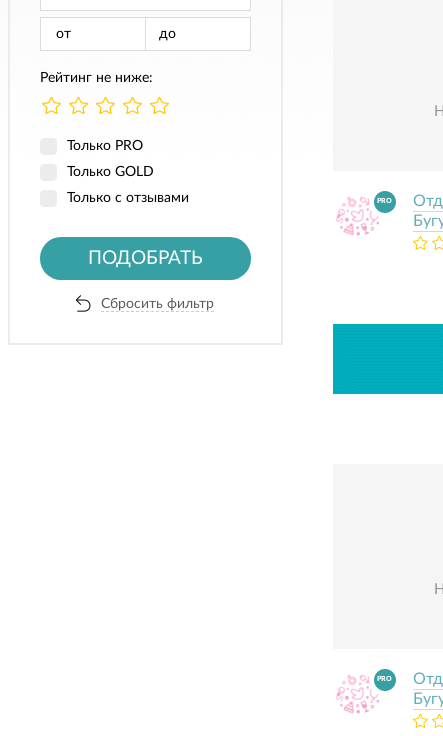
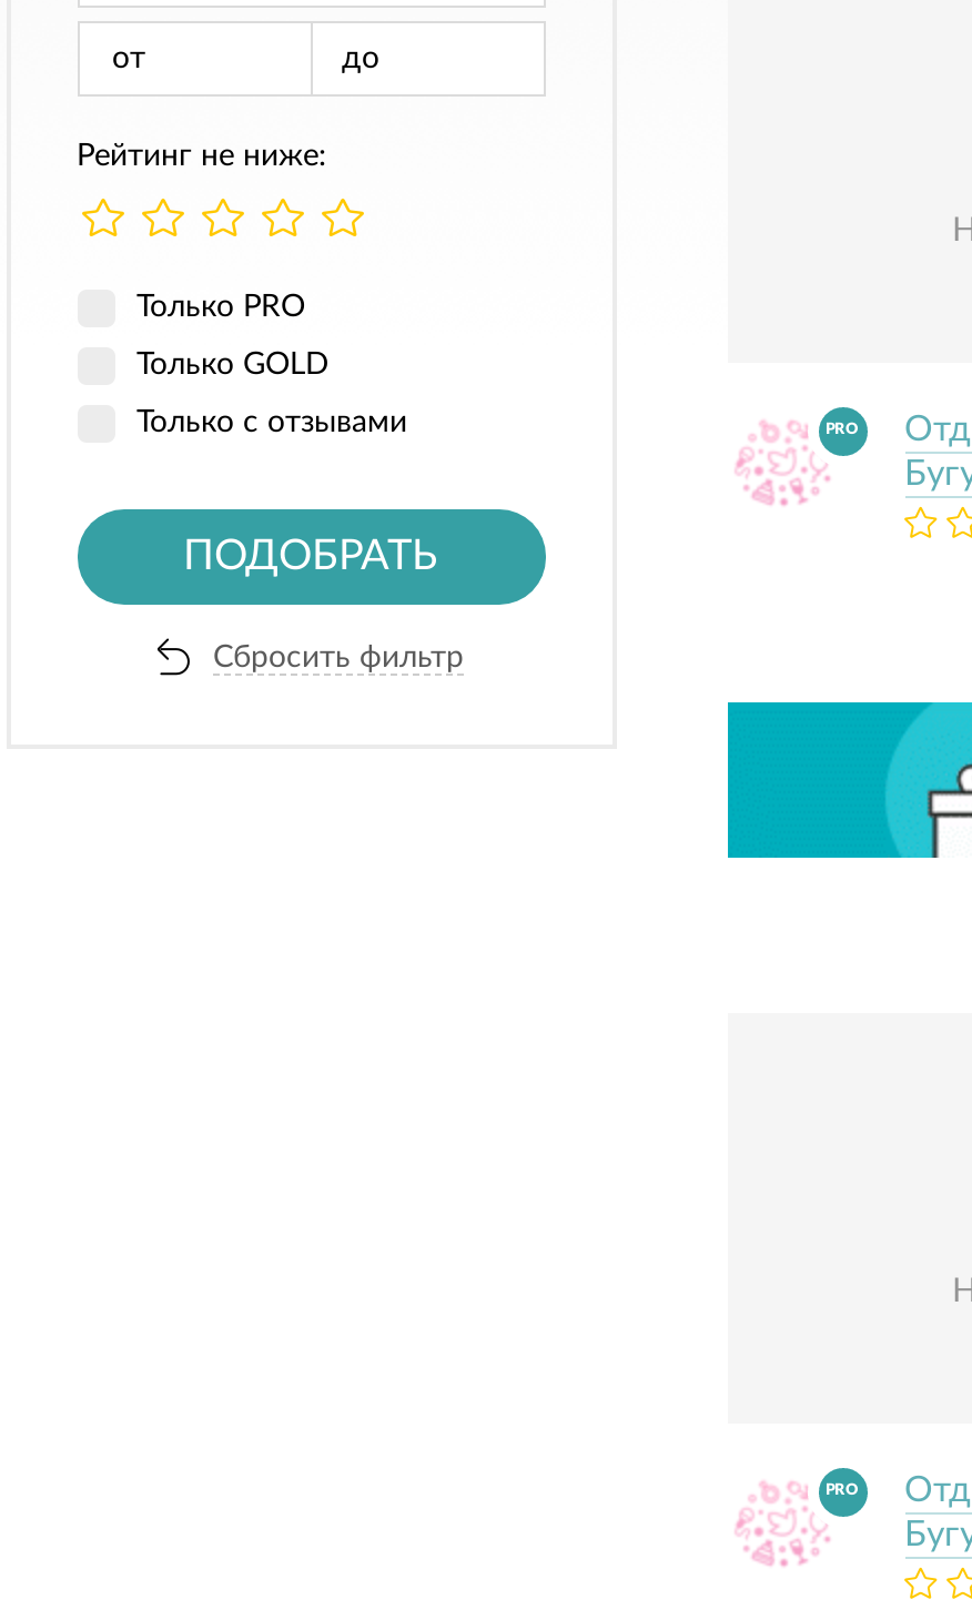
none -> [888,705,965,858] [image]

